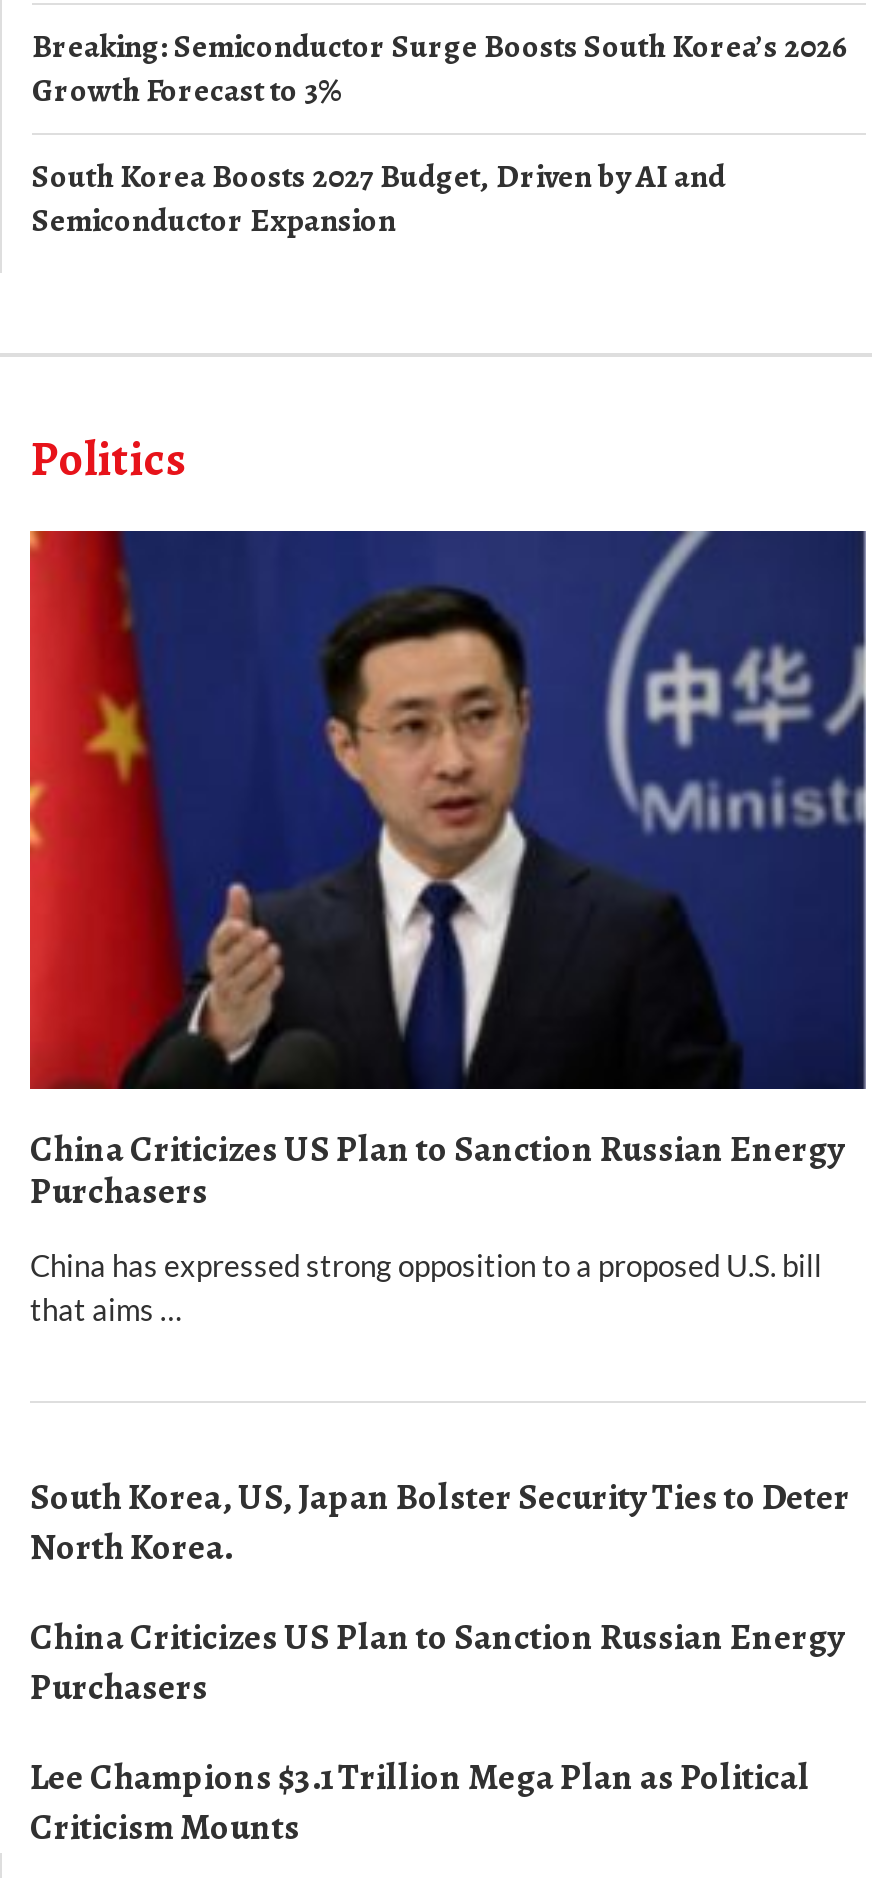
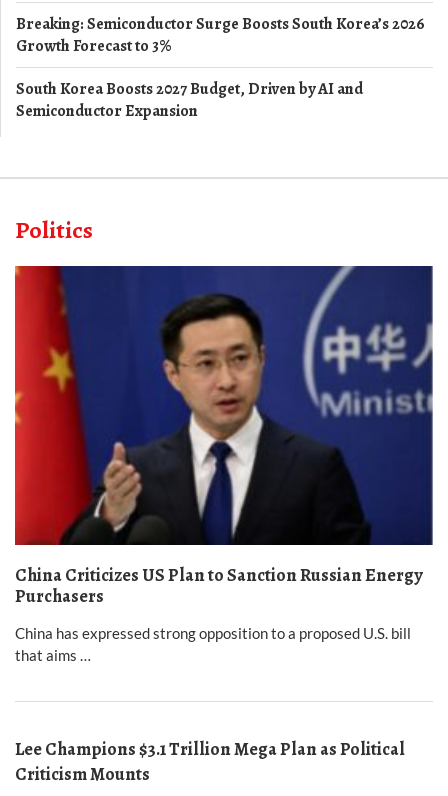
[30,1473,850,1711] South Korea, US, Japan Bolster Security Ties to Deter | North Korea. | China Criticizes US Plan to Sanction Russian Energy | Purchasers -> none

